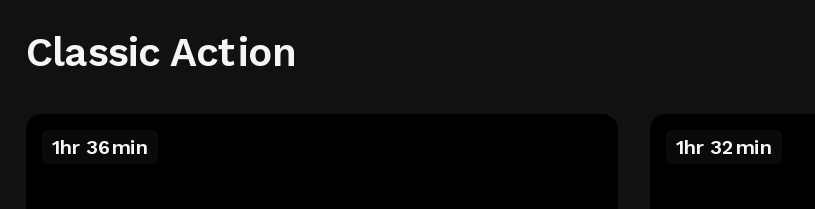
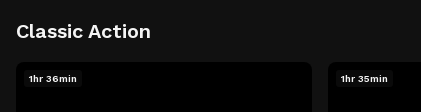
[676,135,772,157] 1hr 32min -> [341,72,388,83] 1hr 35min

